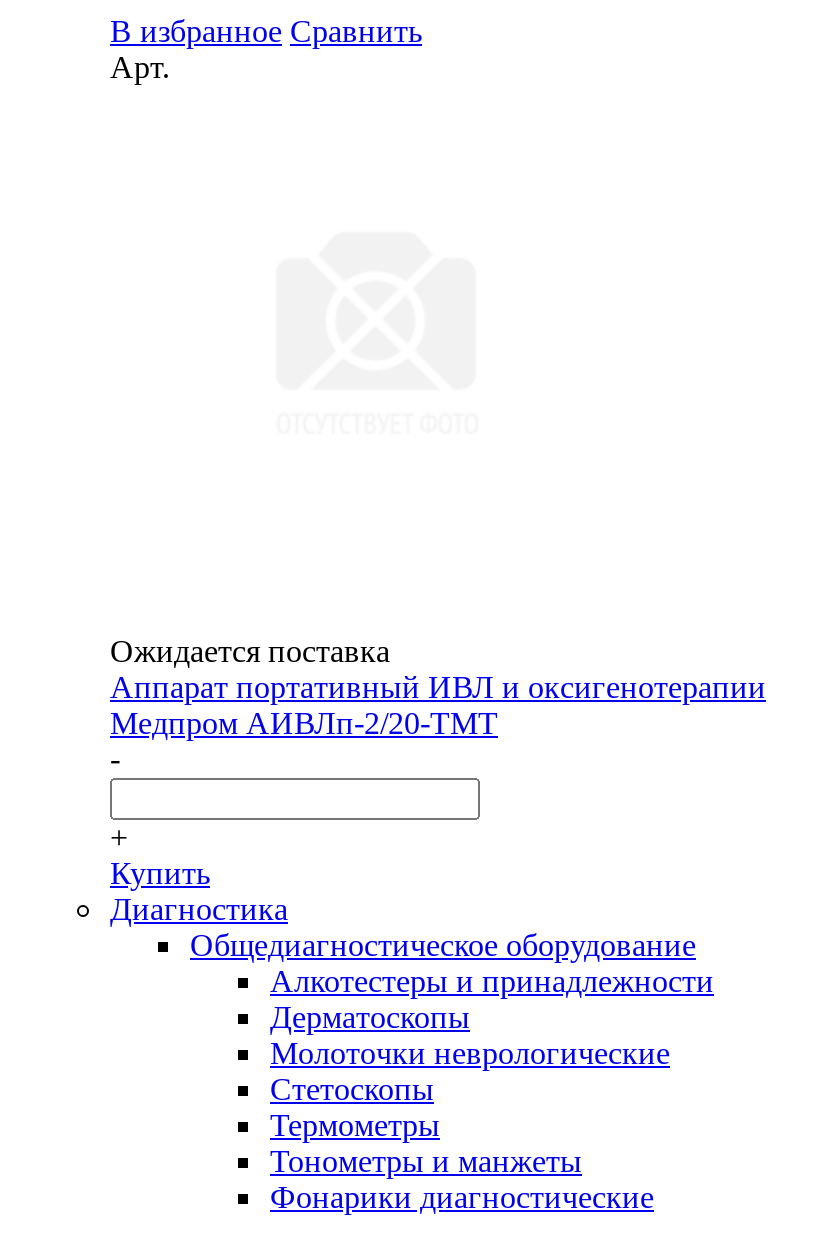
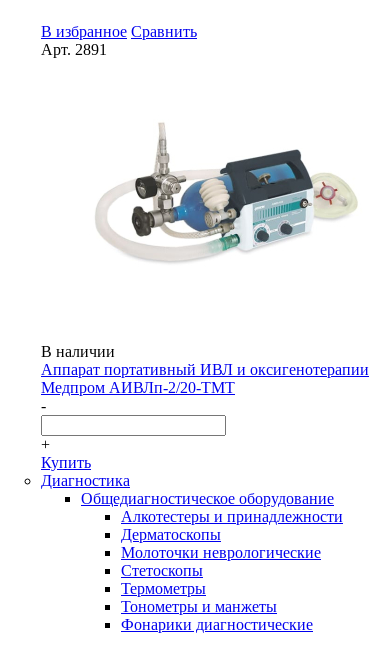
[110,50,170,84] Арт. -> [41,41,107,58] Арт. 2891
none -> [95,122,358,263] [image]
[110,634,390,668] Ожидается поставка -> [41,343,115,360] В наличии

